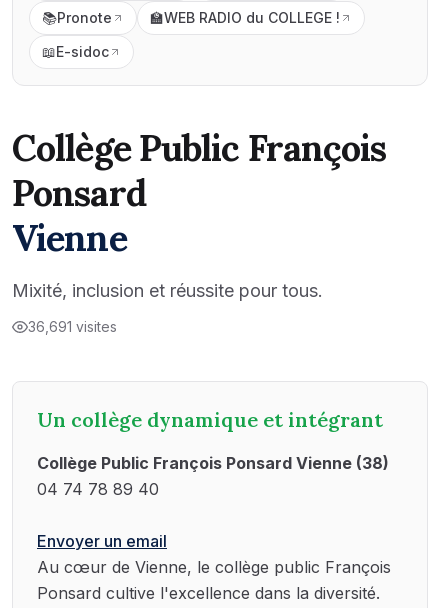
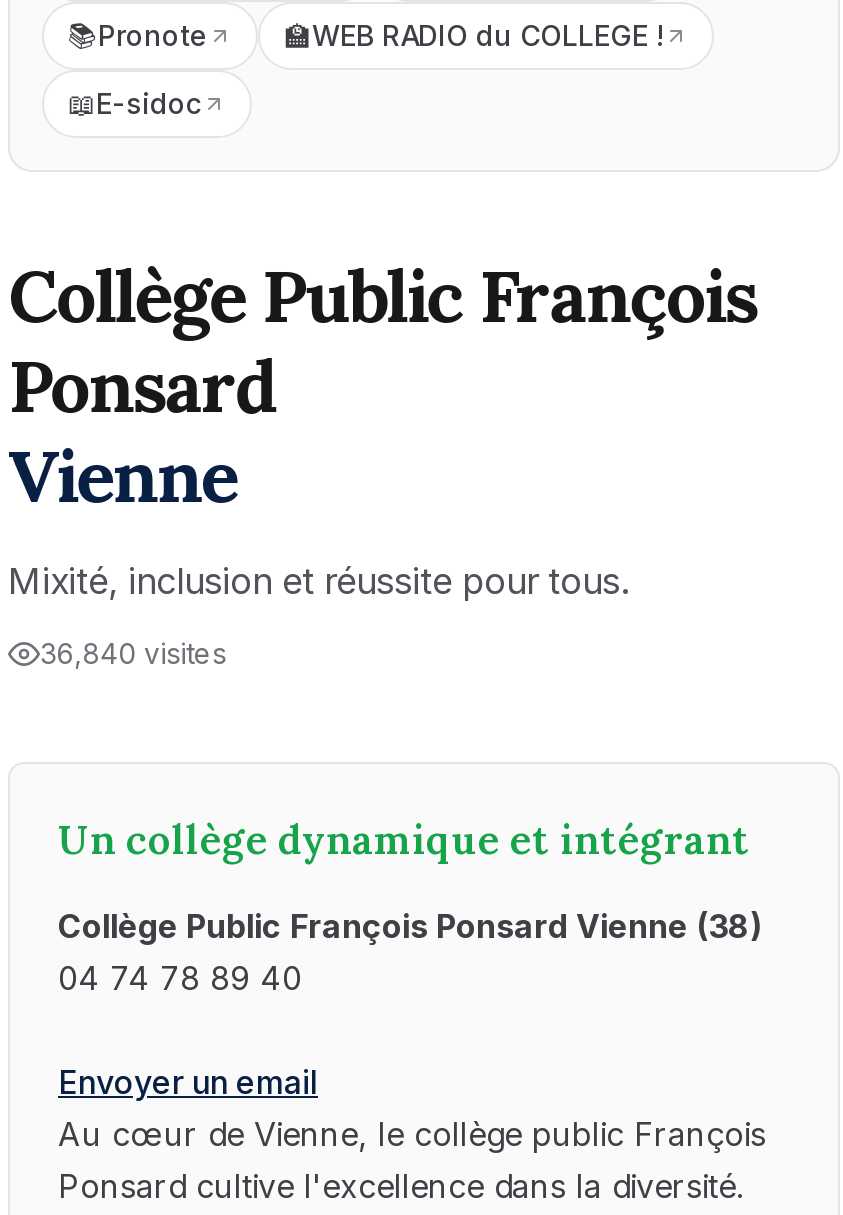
[28,318,117,335] 36,691 visites -> [40,636,226,670] 36,840 visites

